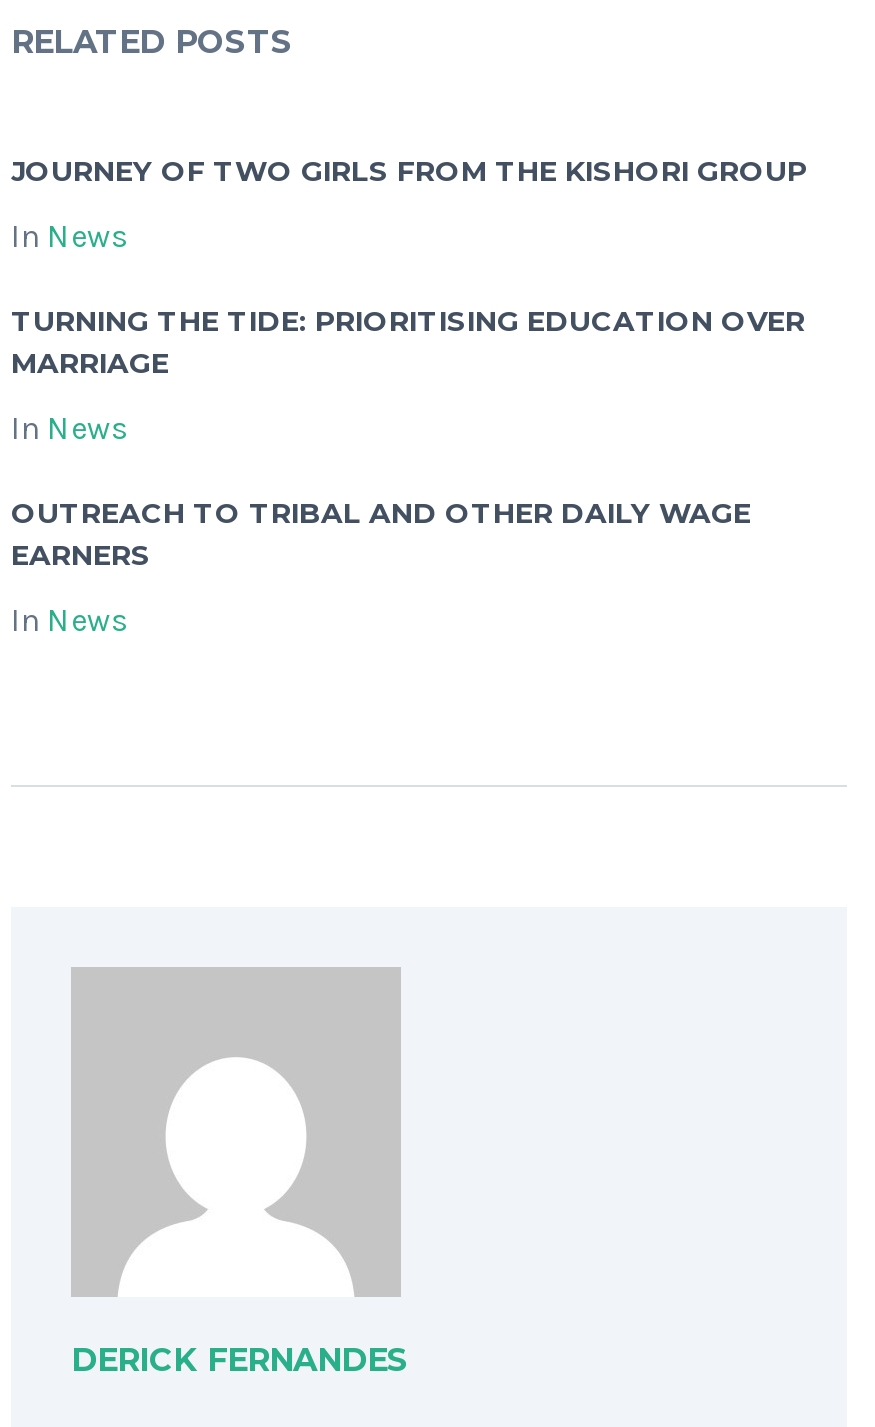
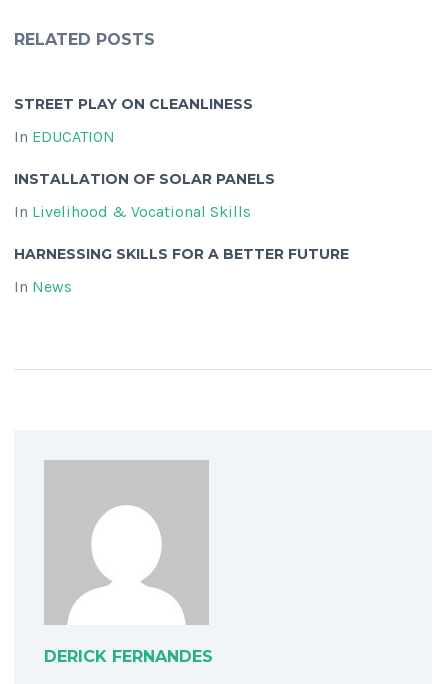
[11,153,807,189] JOURNEY OF TWO GIRLS FROM THE KISHORI GROUP -> [14,95,253,113] STREET PLAY ON CLEANLINESS
[11,217,127,255] In News -> [14,127,115,146] In EDUCATION
[11,303,805,381] TURNING THE TIDE: PRIORITISING EDUCATION OVER | MARRIAGE -> [14,170,275,188] INSTALLATION OF SOLAR PANELS
[11,409,127,447] In News -> [14,202,251,221] In Livelihood & Vocational Skills
[11,495,751,573] OUTREACH TO TRIBAL AND OTHER DAILY WAGE | EARNERS -> [14,245,349,263] HARNESSING SKILLS FOR A BETTER FUTURE

